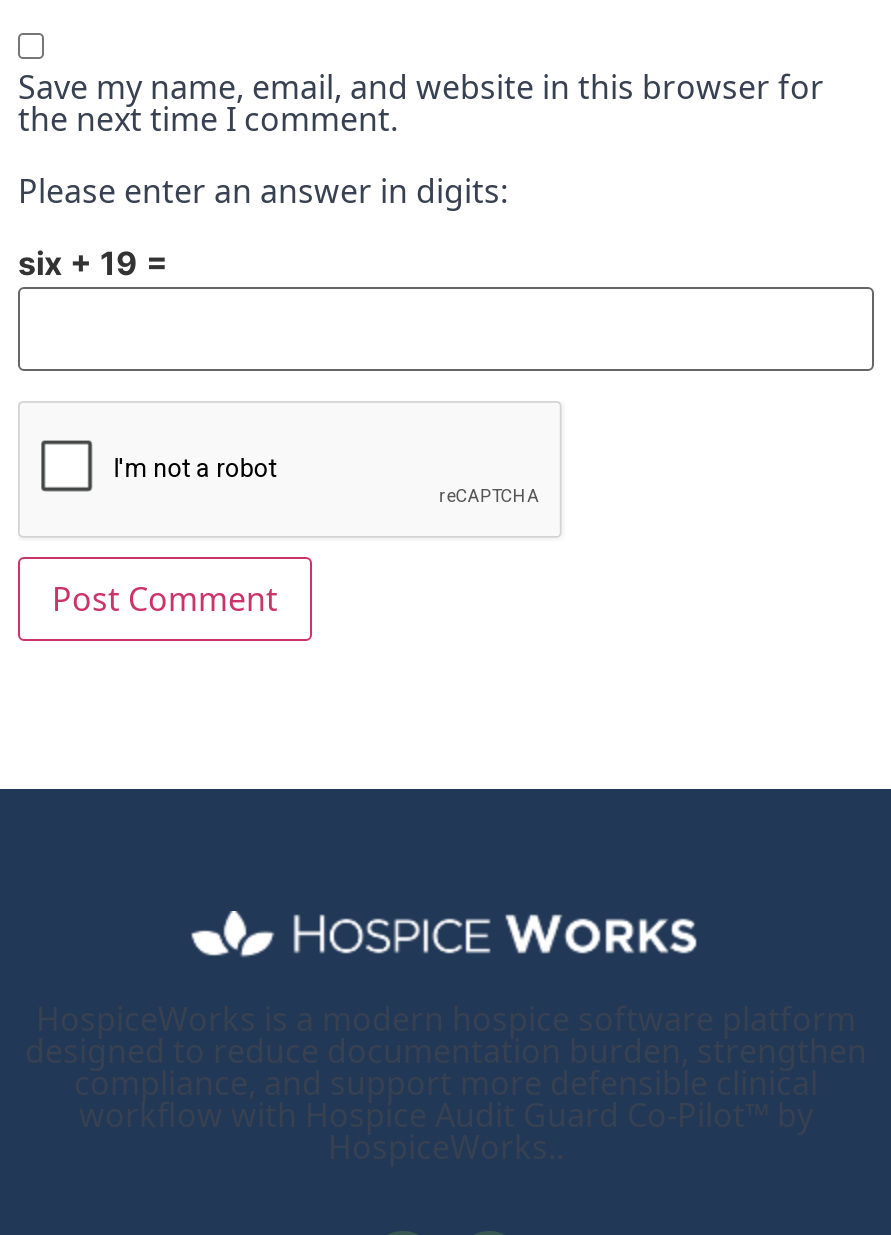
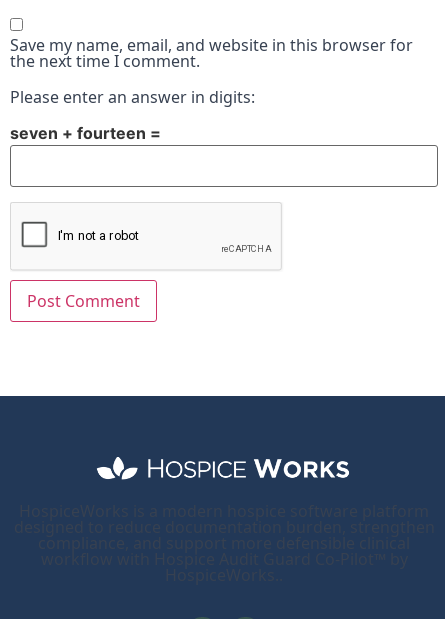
[18,244,168,284] six + 19 = -> [10,123,161,143] seven + fourteen =

